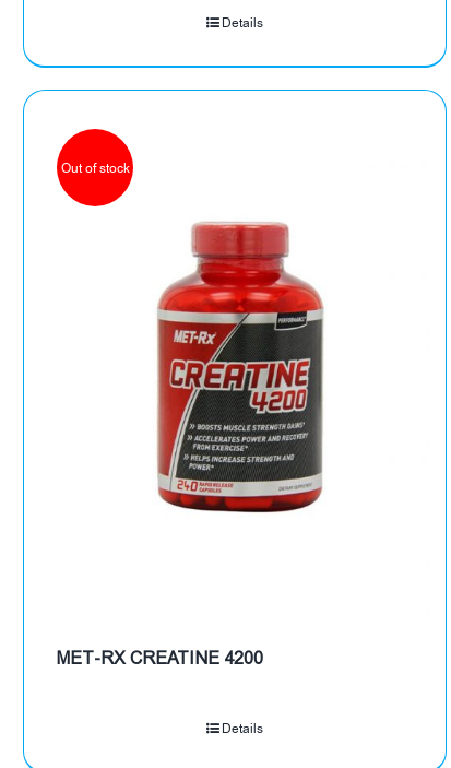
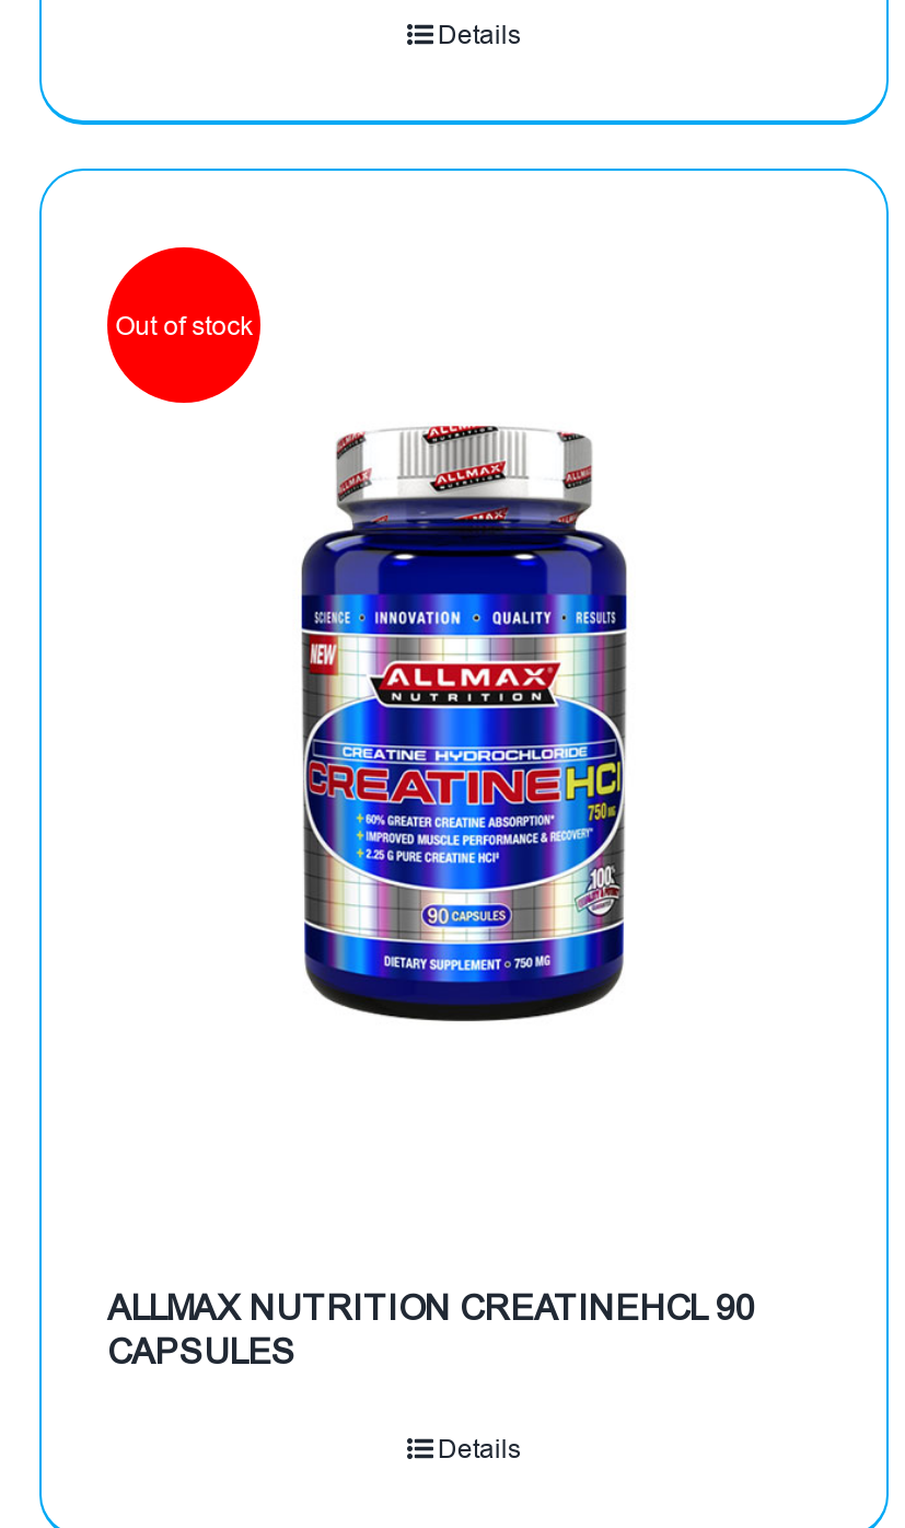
[154,218,324,516] [image] -> [300,425,641,1025] [image]
[57,648,263,669] MET-RX CREATINE 4200 -> [107,1287,755,1373] ALLMAX NUTRITION CREATINEHCL 90 | CAPSULES

